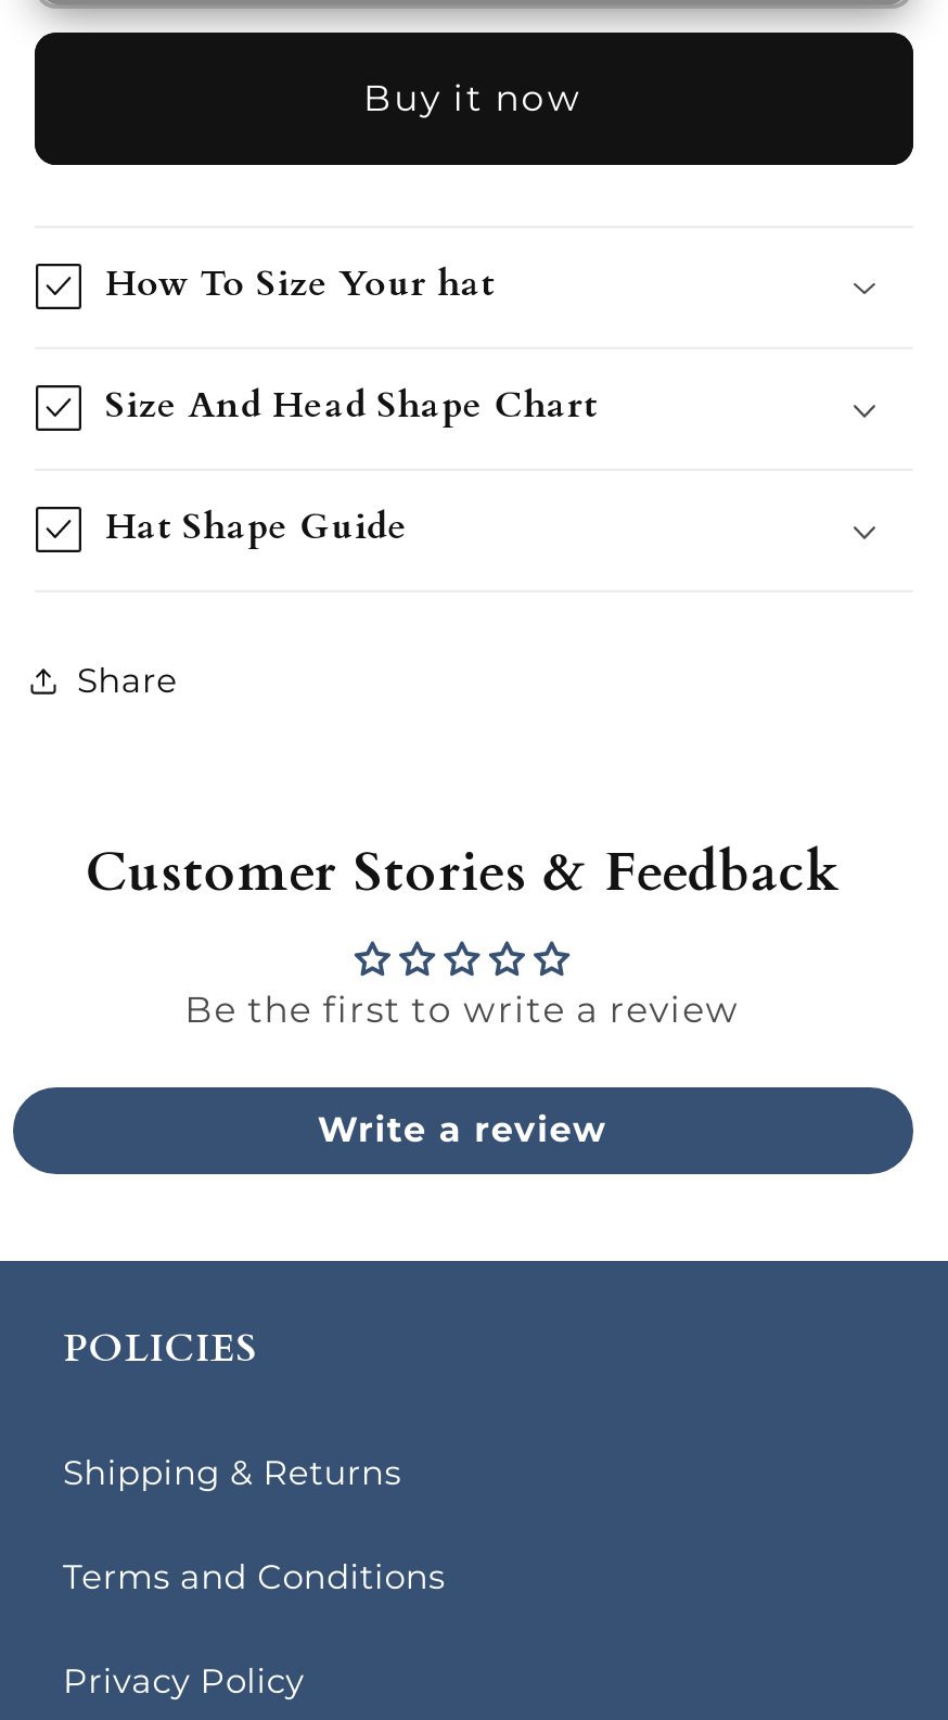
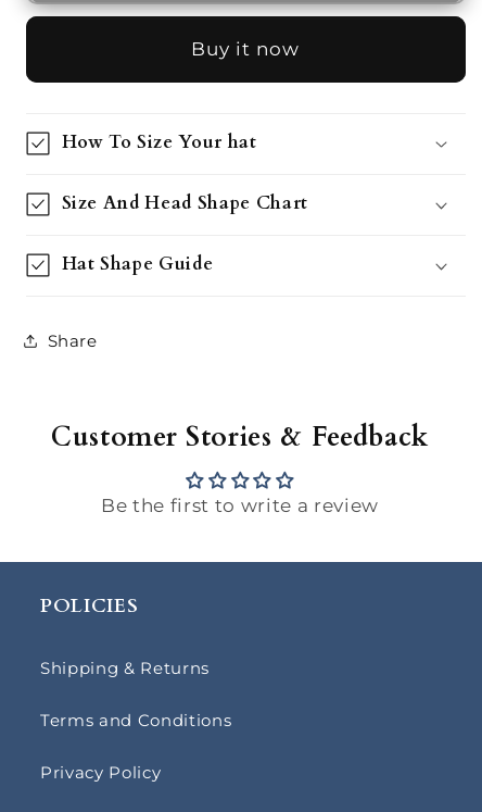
[318,1110,607,1151] Write a review -> none

